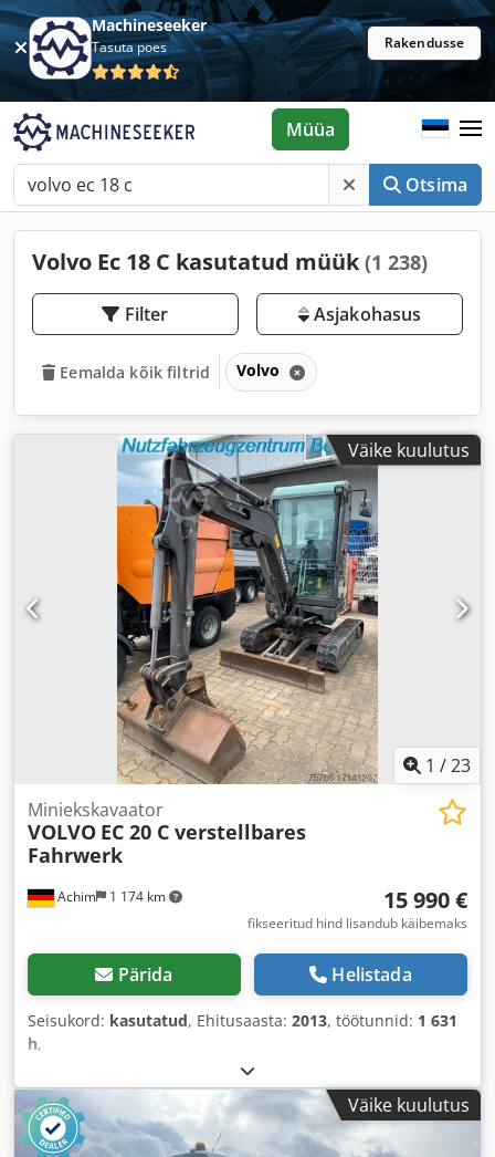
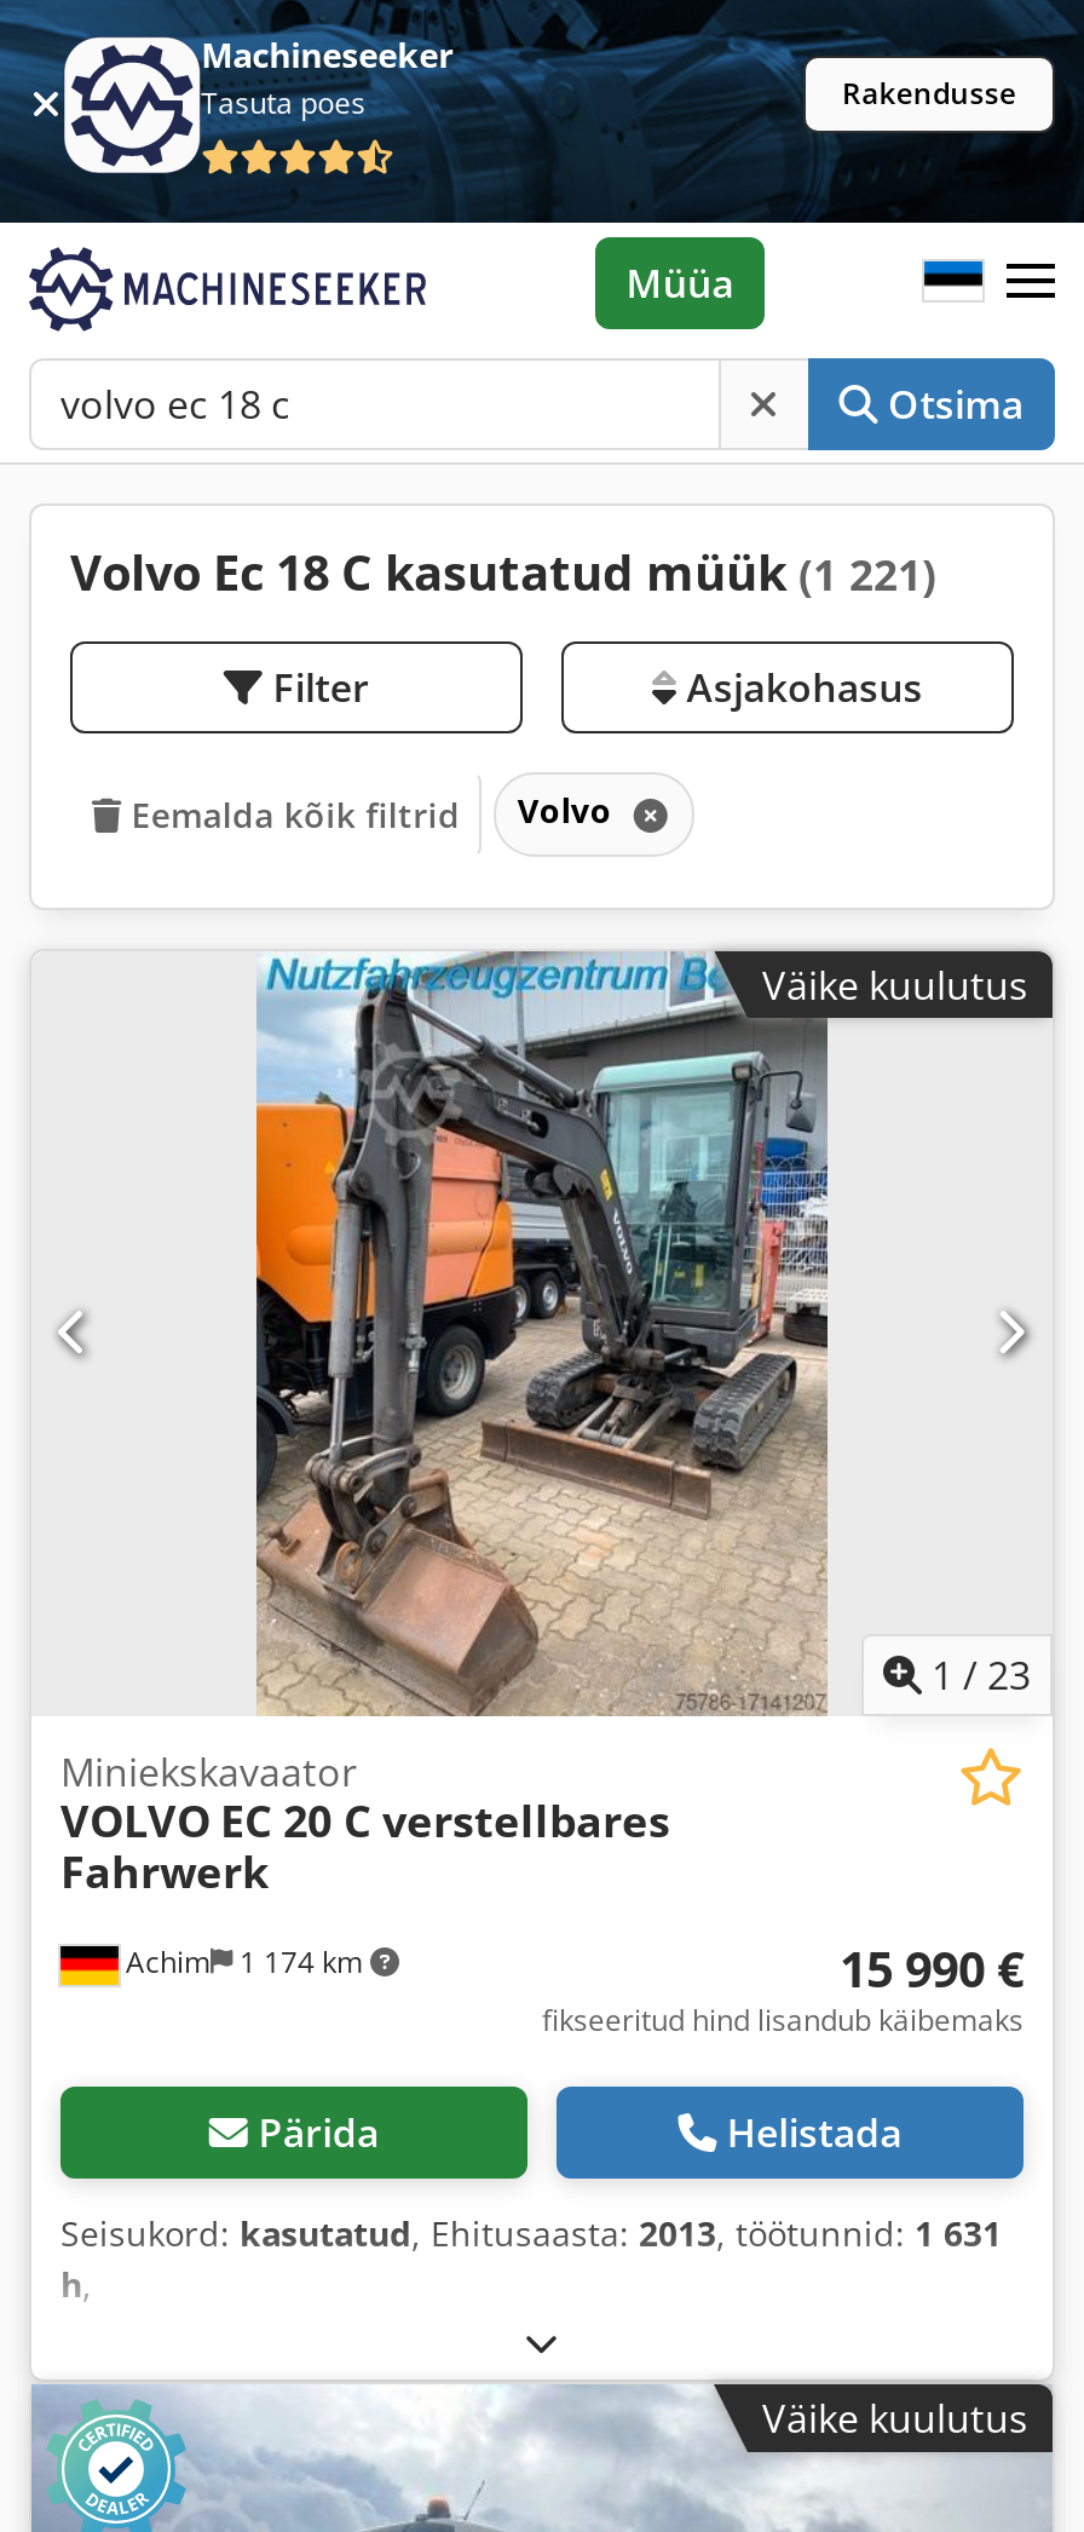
[32,247,428,277] Volvo Ec 18 C kasutatud müük (1 238) -> [70,540,936,605] Volvo Ec 18 C kasutatud müük (1 221)

